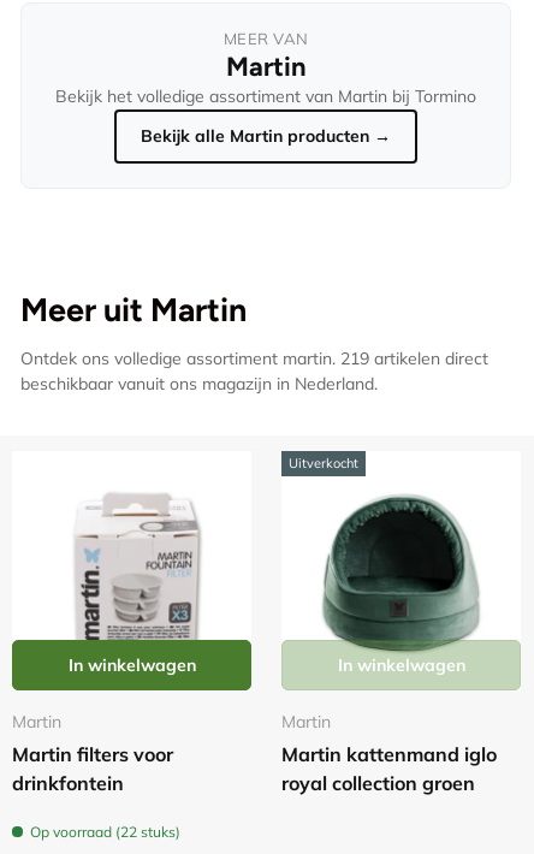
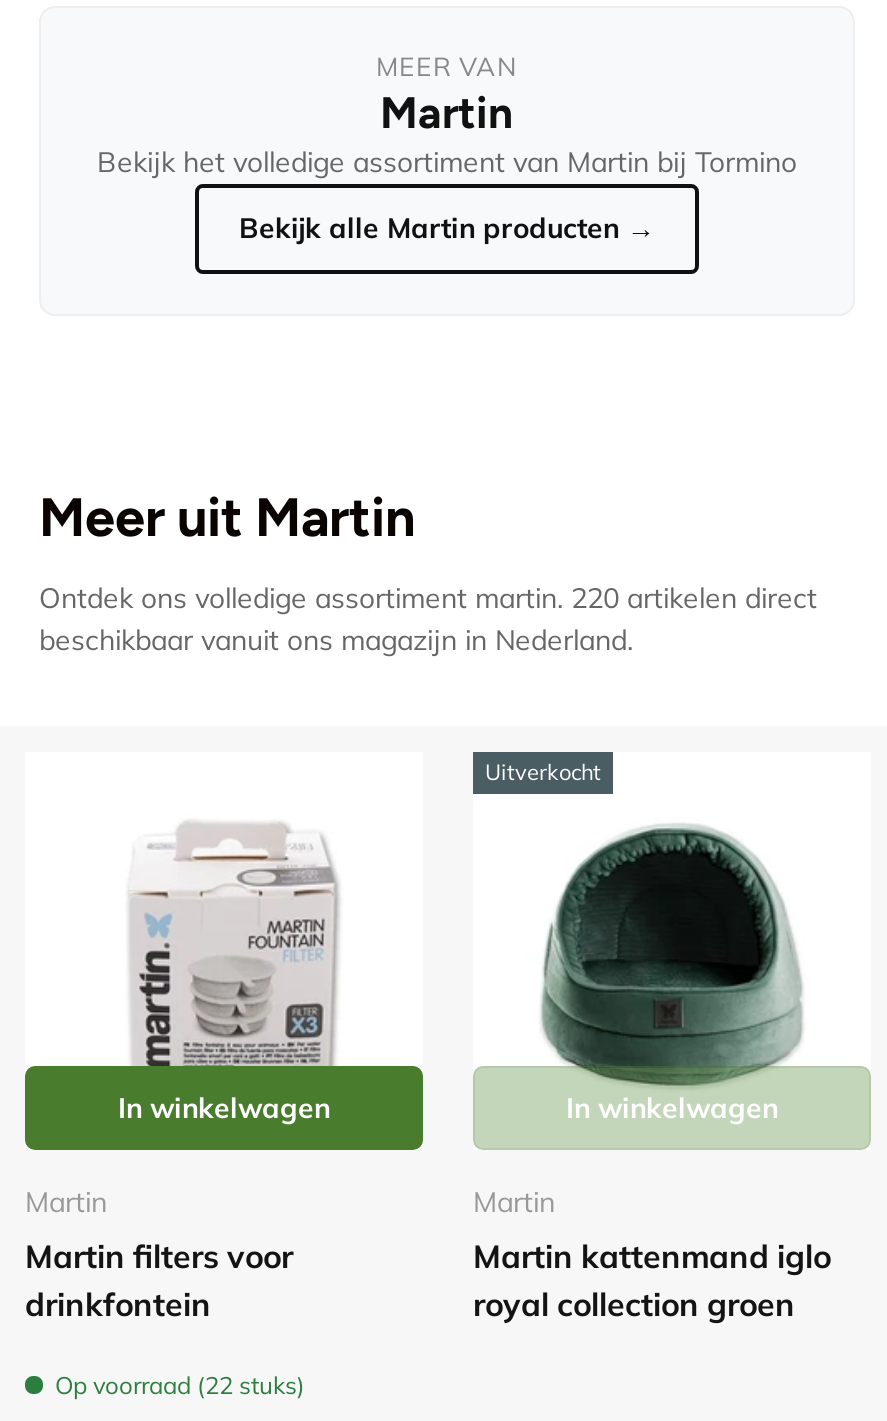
[20,348,488,370] Ontdek ons volledige assortiment martin. 219 artikelen direct -> [39,581,817,617] Ontdek ons volledige assortiment martin. 220 artikelen direct

